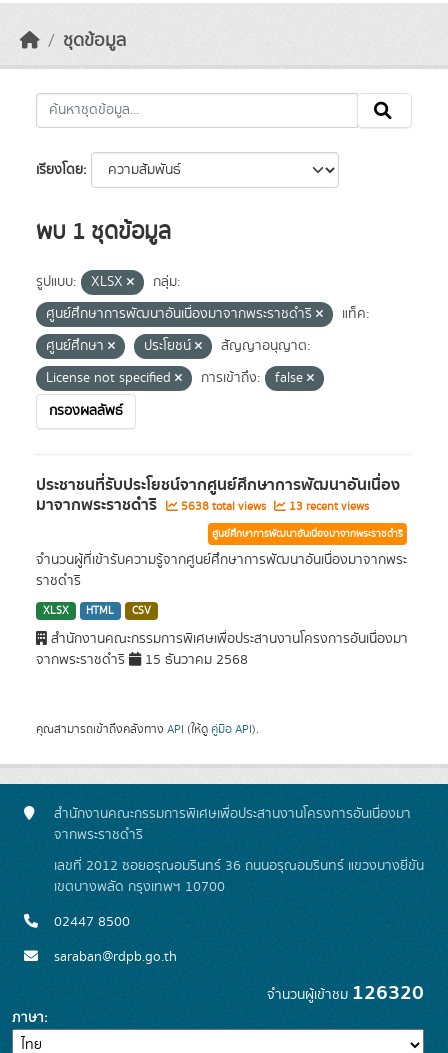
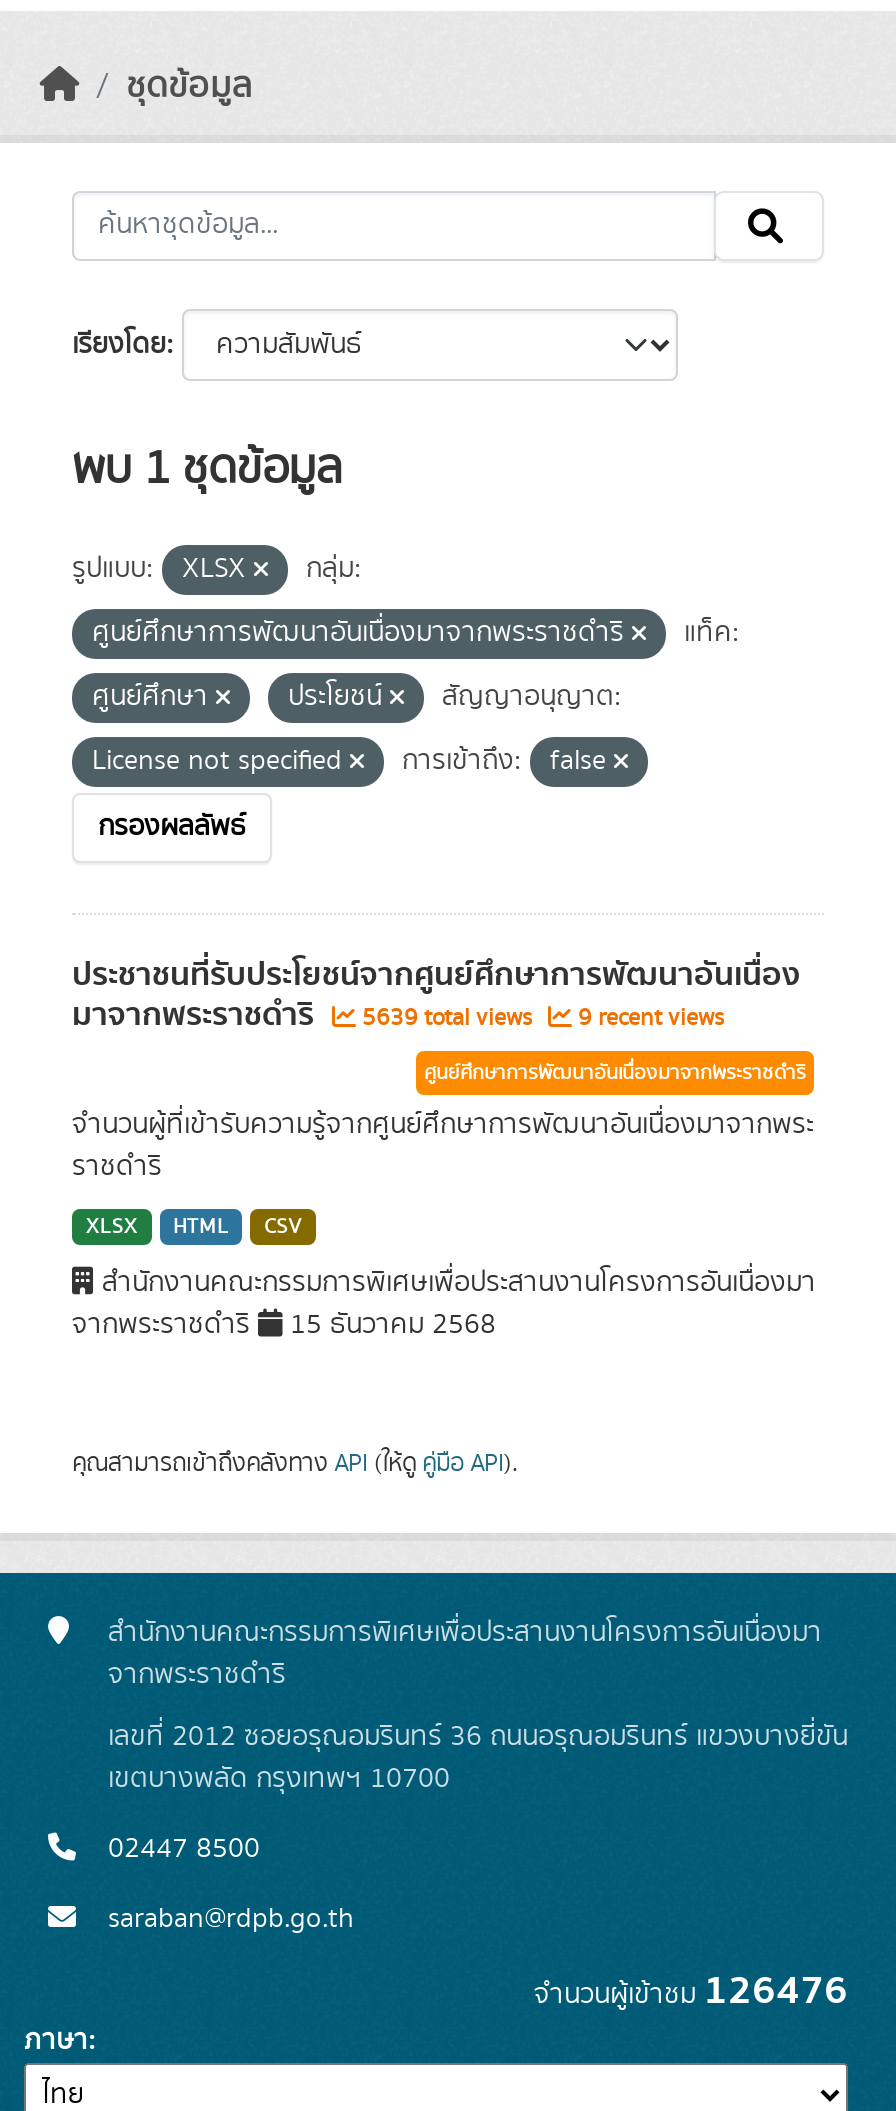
[178,498,269,515] 5638 total views -> [356,1001,538,1035] 5639 total views
[286,498,369,515] 13 recent views -> [572,1001,724,1035] 9 recent views
[267,977,424,1009] จำนวนผู้เข้าชม126320 -> [534,1959,848,2023] จำนวนผู้เข้าชม126476

